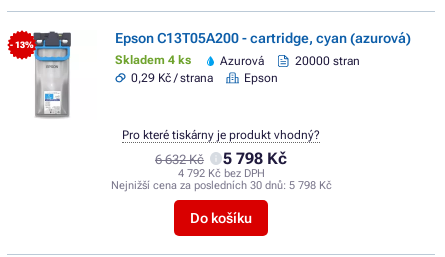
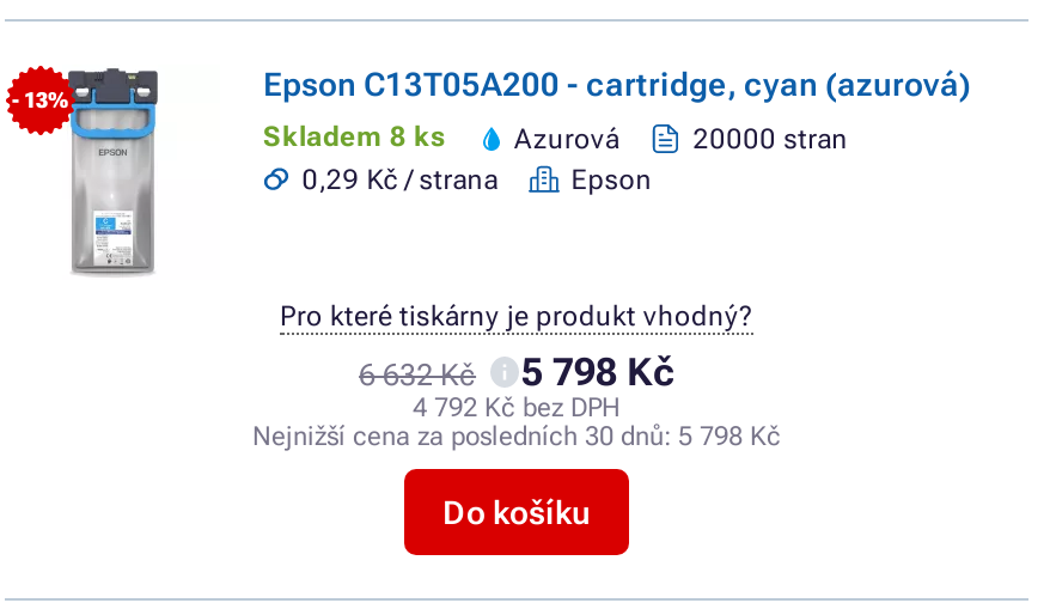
[115,53,191,67] Skladem 4 ks -> [263,121,445,154] Skladem 8 ks

